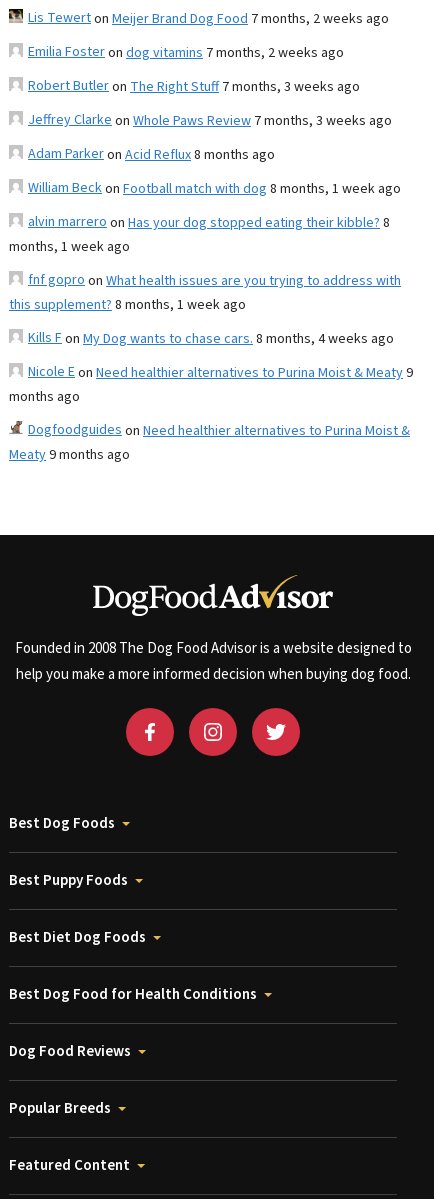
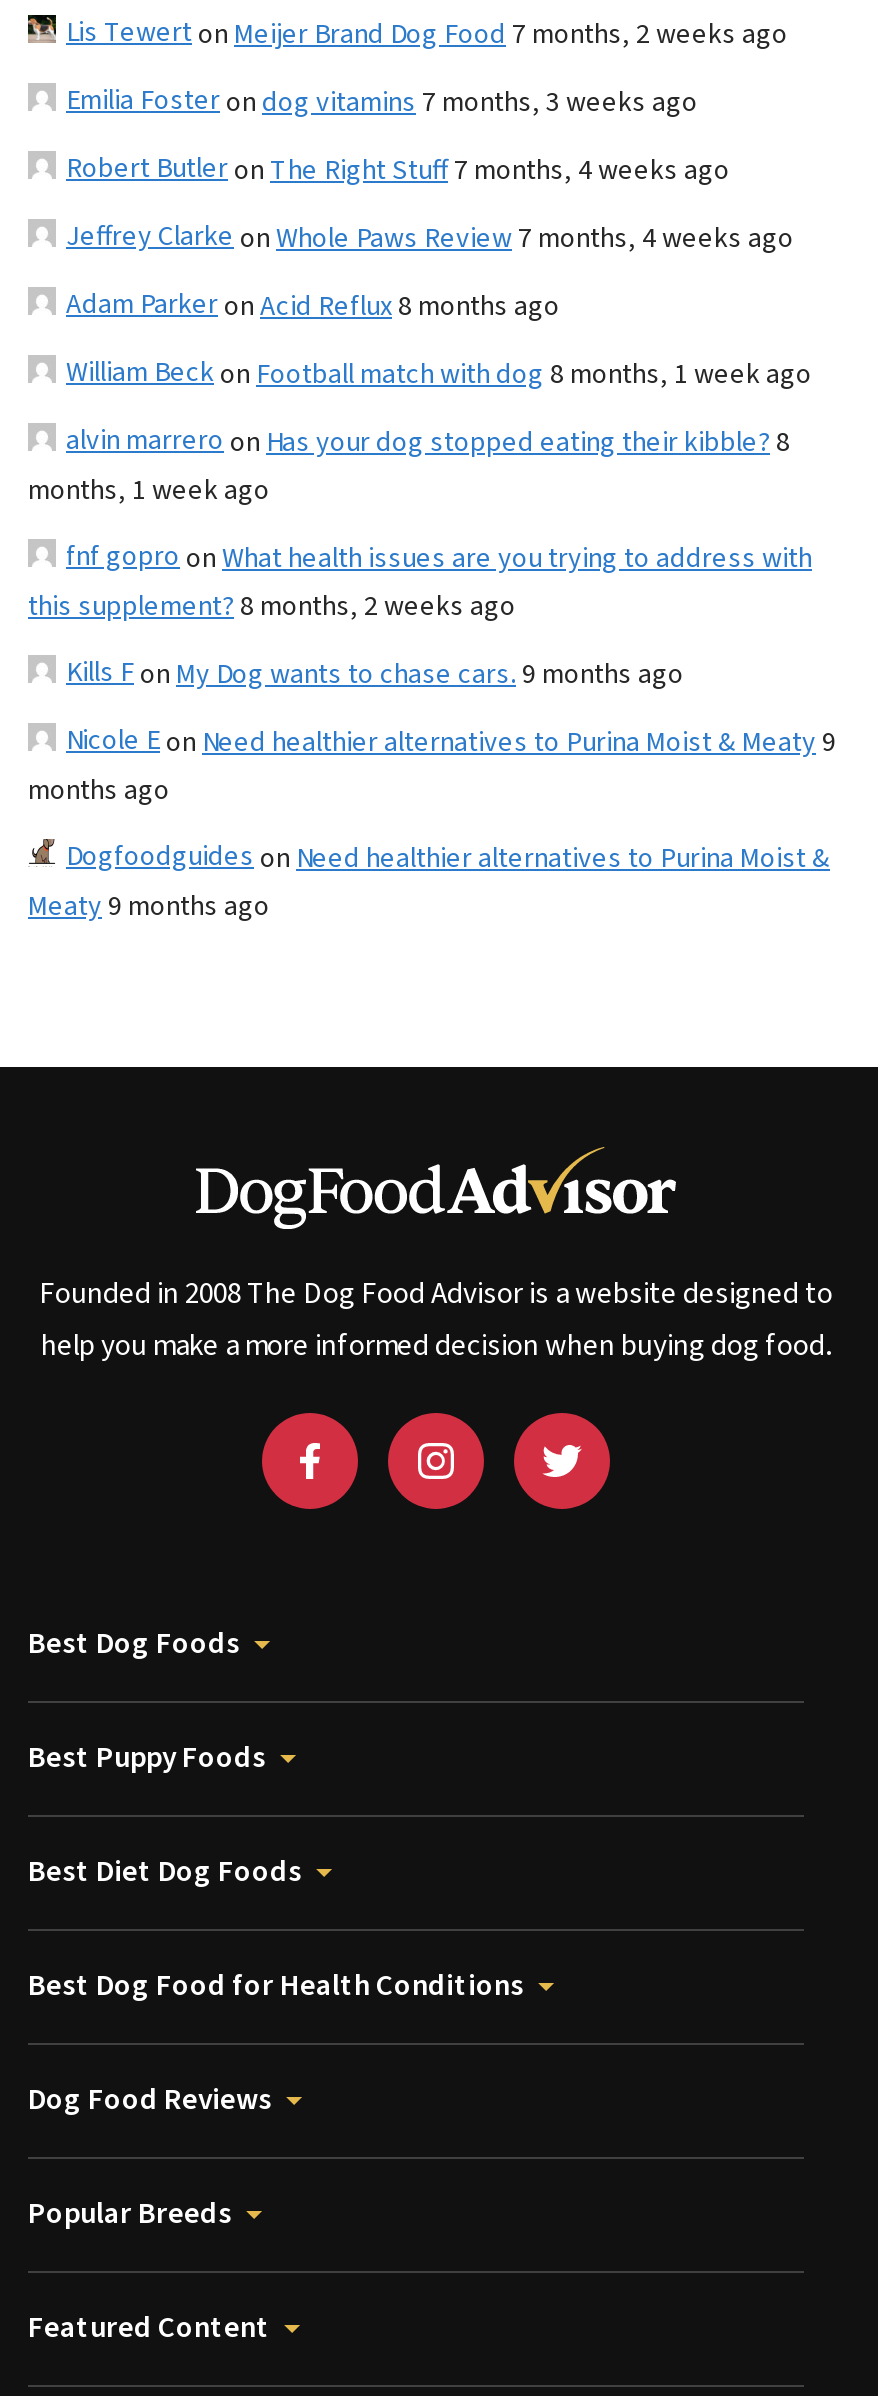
[28,42,344,63] Emilia Fosteron dog vitamins 7 months, 2 weeks ago -> [66,80,698,122] Emilia Fosteron dog vitamins 7 months, 3 weeks ago
[28,76,360,97] Robert Butleron The Right Stuff 7 months, 3 weeks ago -> [66,148,730,190] Robert Butleron The Right Stuff 7 months, 4 weeks ago
[28,110,392,131] Jeffrey Clarkeon Whole Paws Review 7 months, 3 weeks ago -> [66,216,794,258] Jeffrey Clarkeon Whole Paws Review 7 months, 4 weeks ago
[9,295,246,315] this supplement? 8 months, 1 week ago -> [28,586,516,626] this supplement? 8 months, 2 weeks ago
[28,328,394,349] Kills Fon My Dog wants to chase cars. 8 months, 4 weeks ago -> [66,652,684,694] Kills Fon My Dog wants to chase cars. 9 months ago

